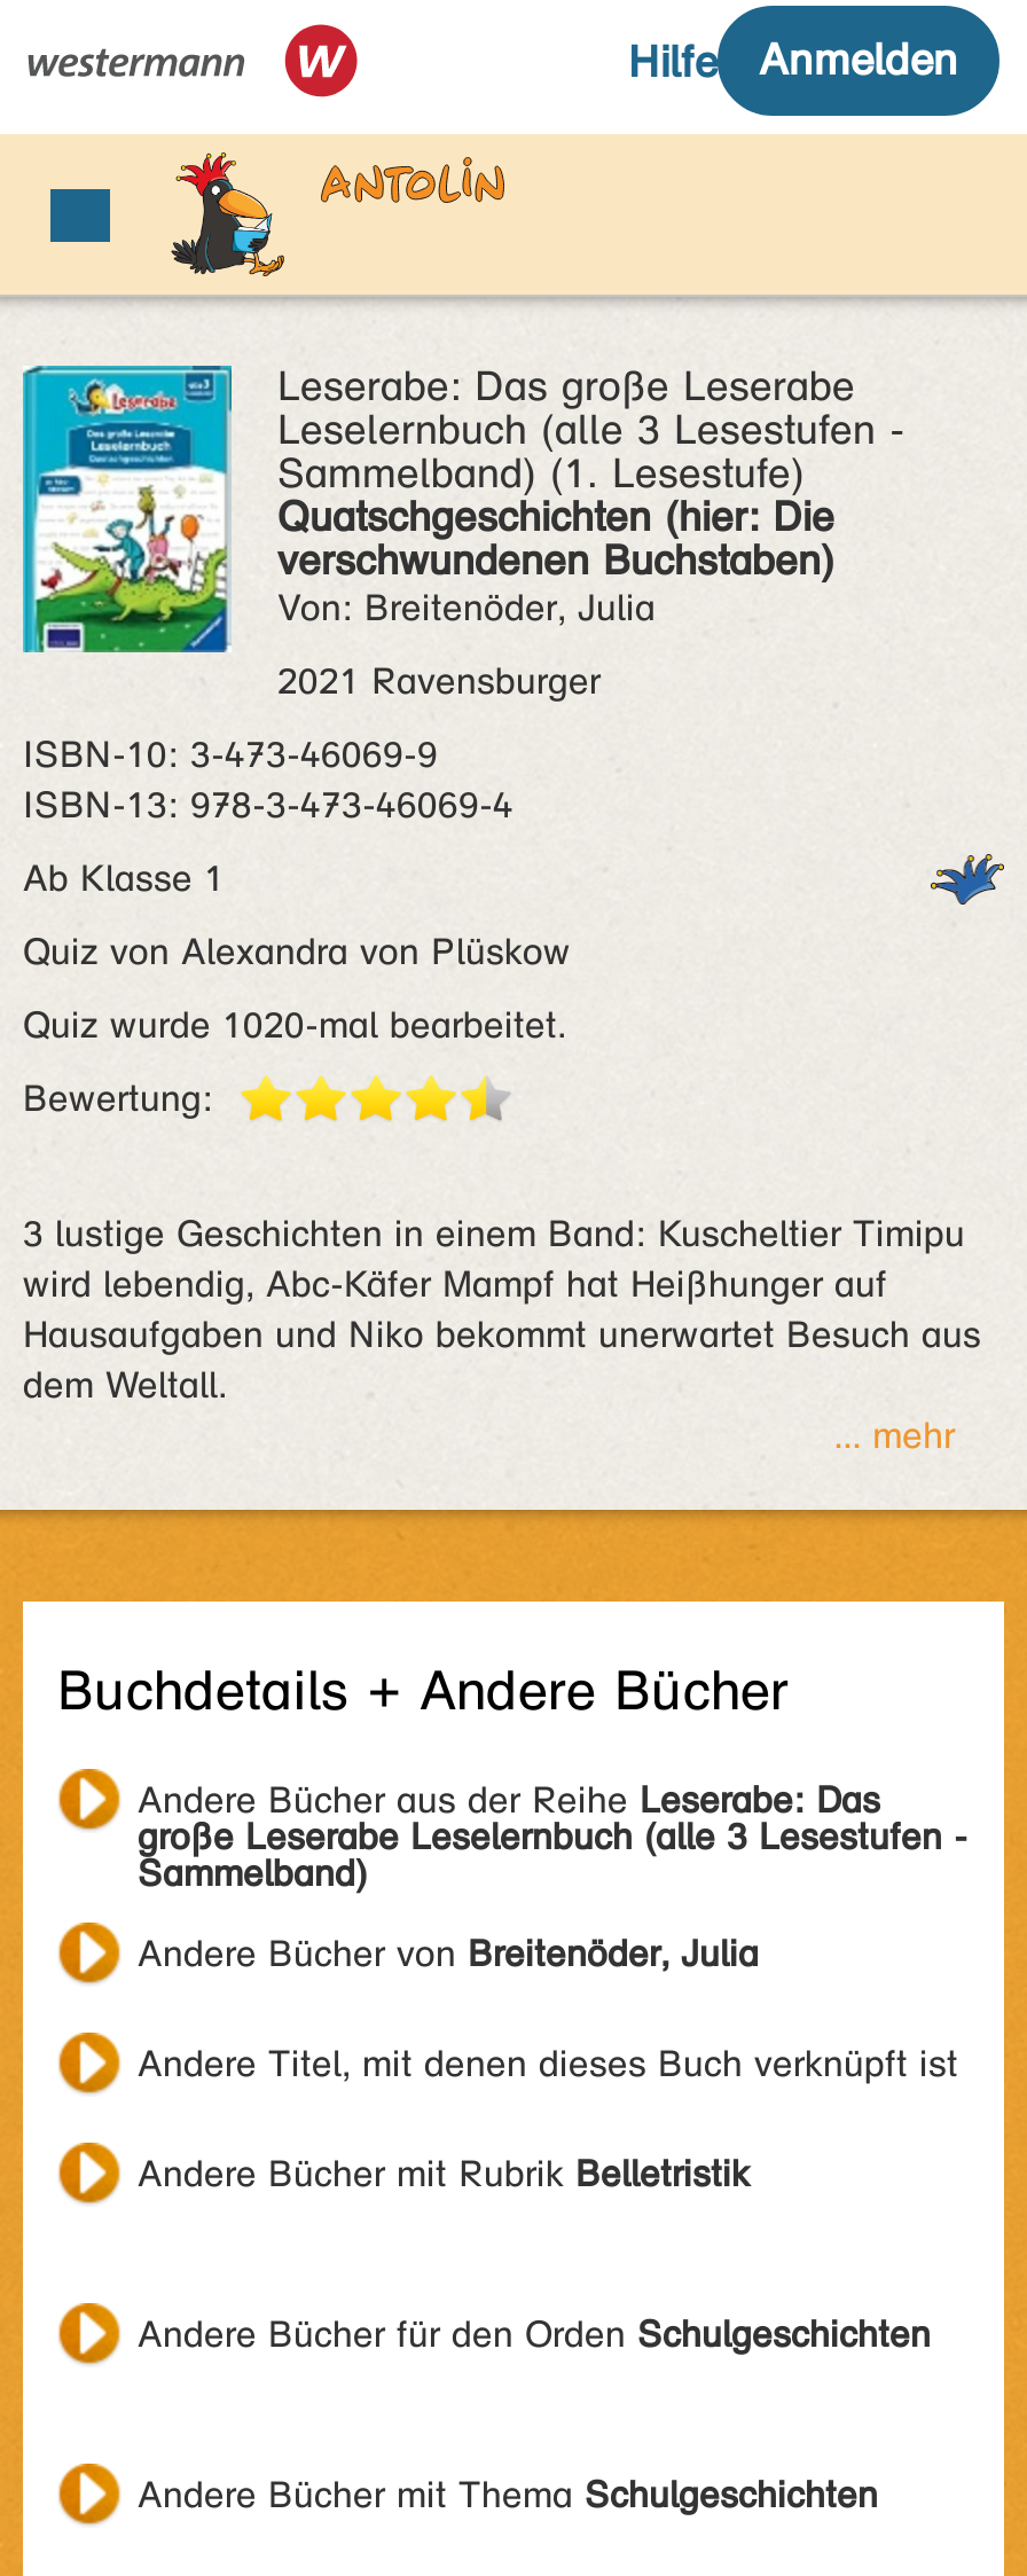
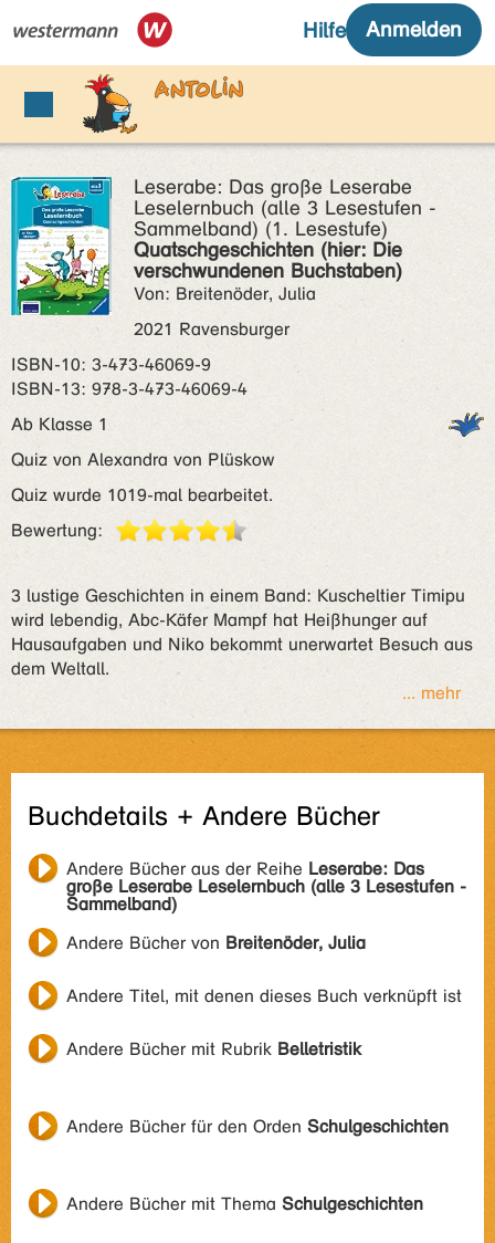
[23,1003,566,1047] Quiz wurde 1020-mal bearbeitet. -> [11,484,273,505] Quiz wurde 1019-mal bearbeitet.

